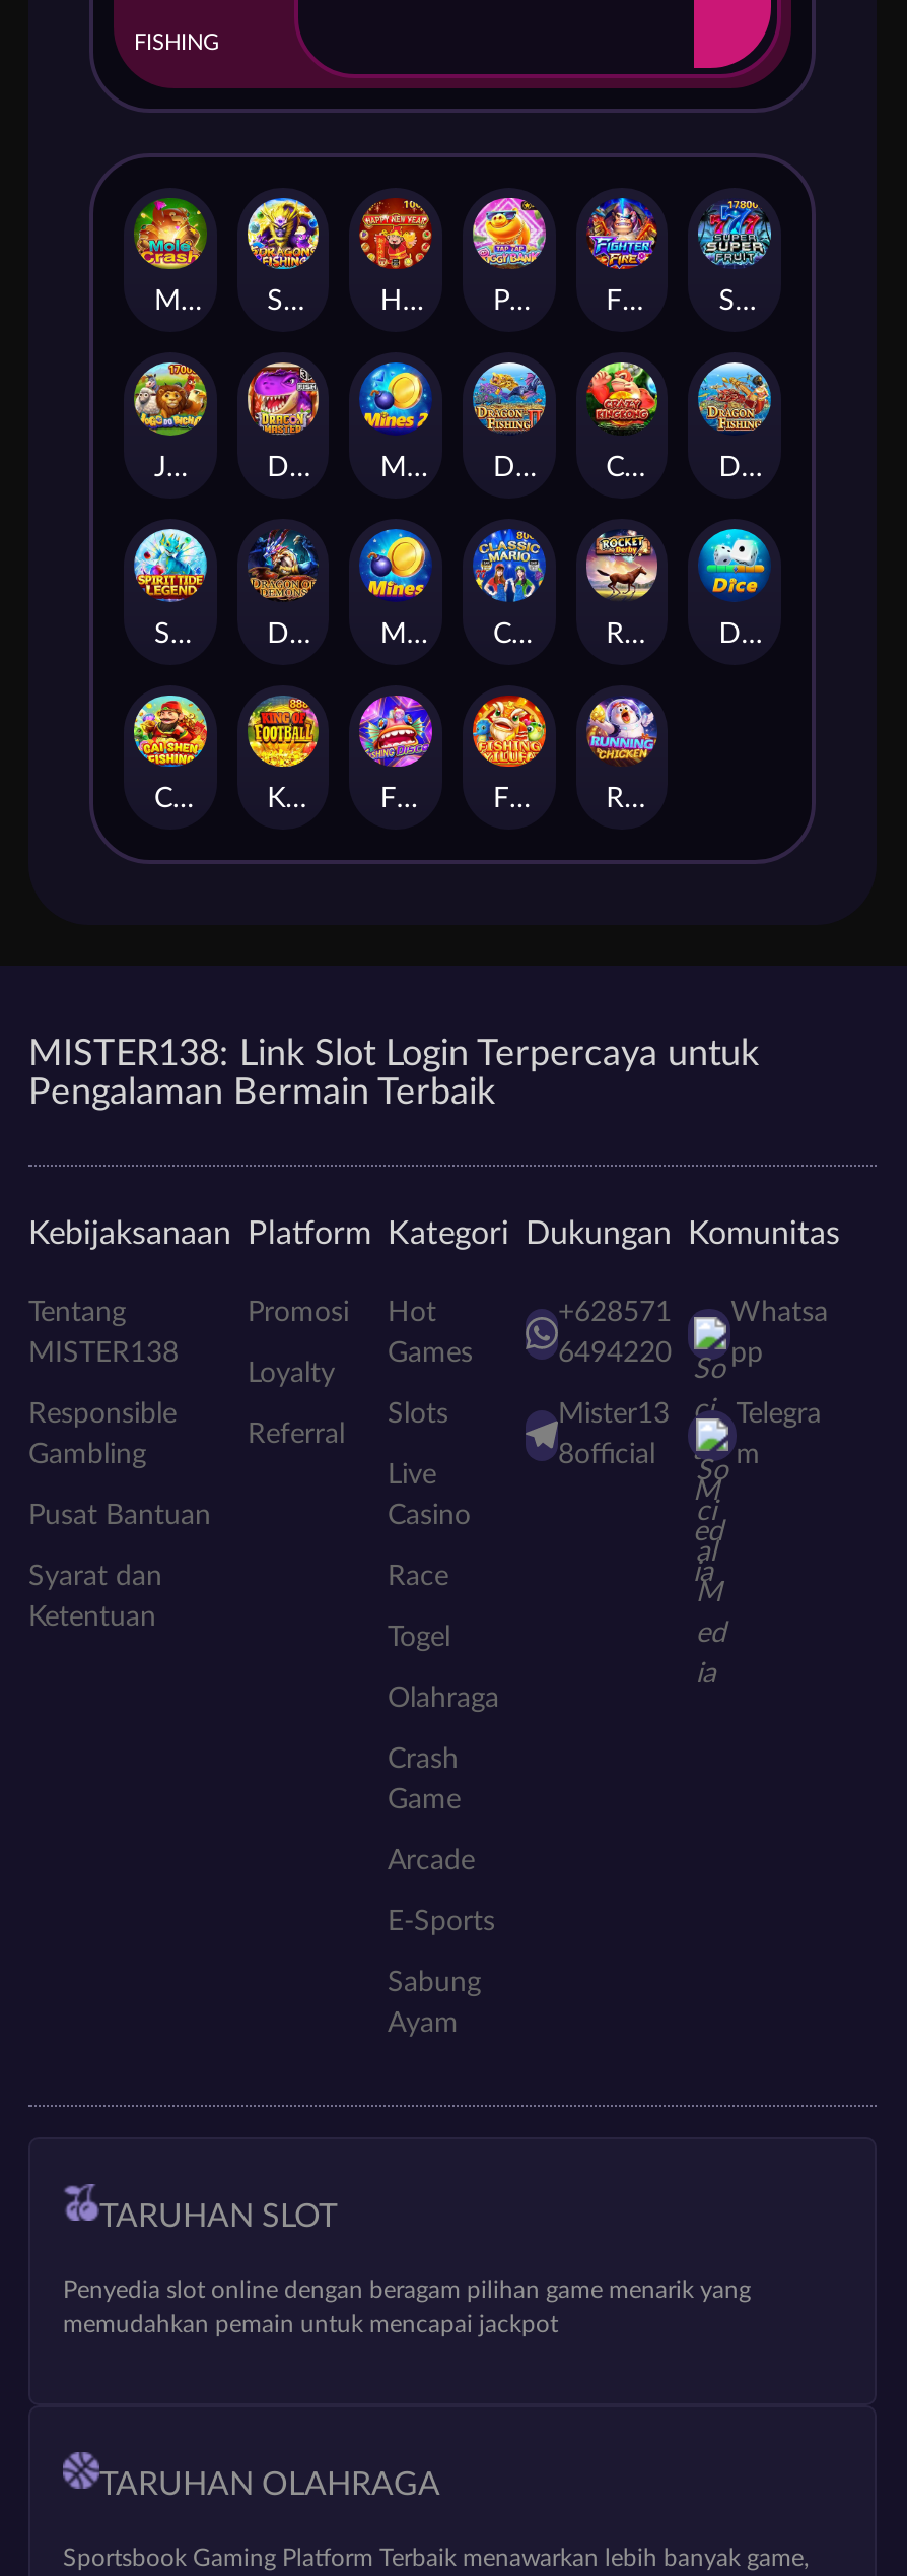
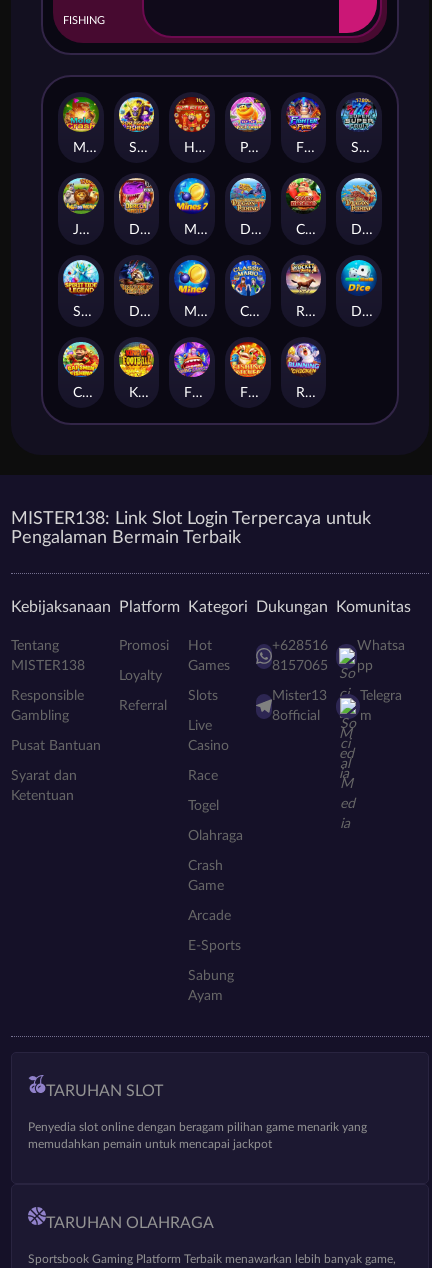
[558,1299,672,1328] +628571 -> [272,639,328,653] +628516
[558,1340,672,1368] 6494220 -> [272,659,328,673] 8157065

